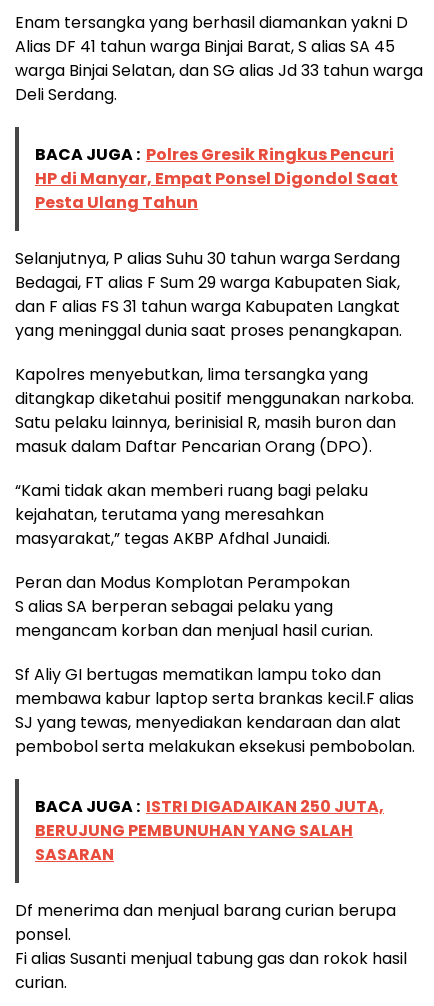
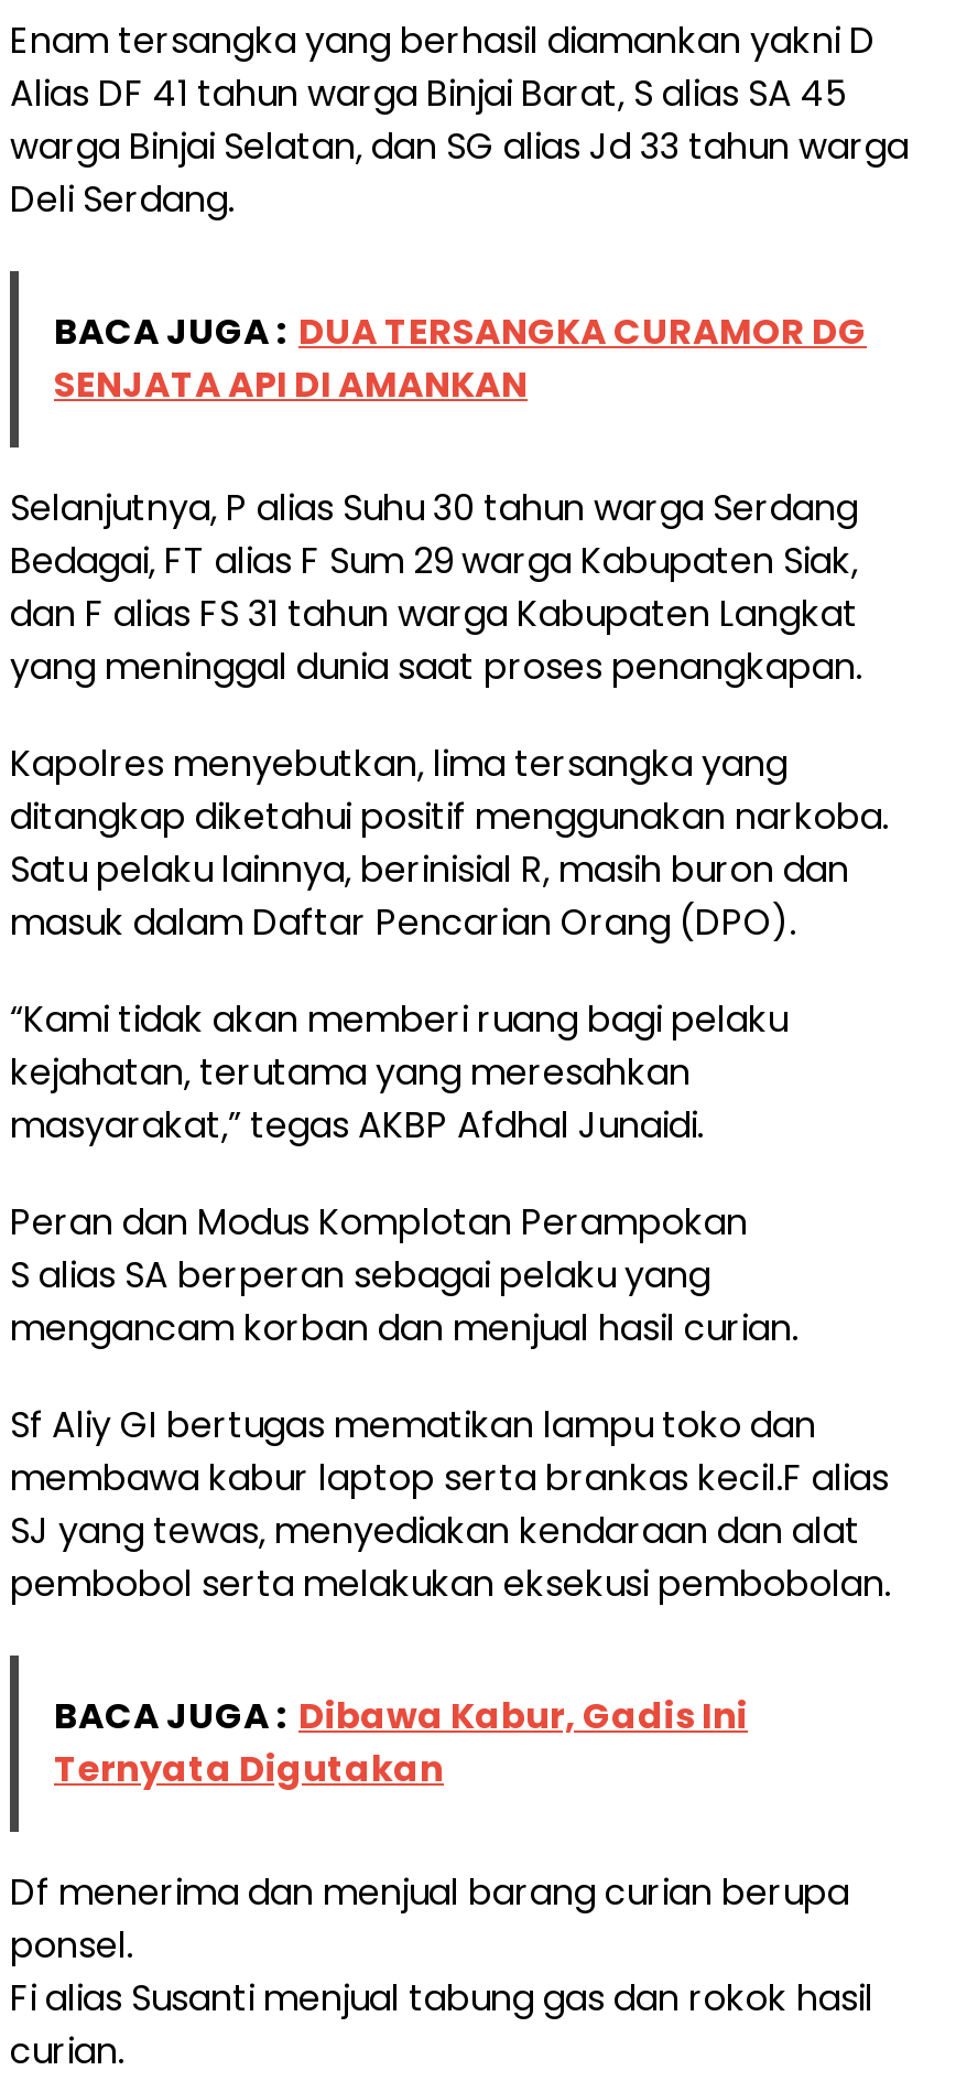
[35,142,398,213] BACA JUGA : Polres Gresik Ringkus Pencuri | HP di Manyar, Empat Ponsel Digondol Saat | Pesta Ulang Tahun -> [54,305,867,409] BACA JUGA : DUA TERSANGKA CURAMOR DG | SENJATA API DI AMANKAN
[35,794,384,865] BACA JUGA : ISTRI DIGADAIKAN 250 JUTA, | BERUJUNG PEMBUNUHAN YANG SALAH | SASARAN -> [54,1690,748,1793] BACA JUGA : Dibawa Kabur, Gadis Ini | Ternyata Digutakan

